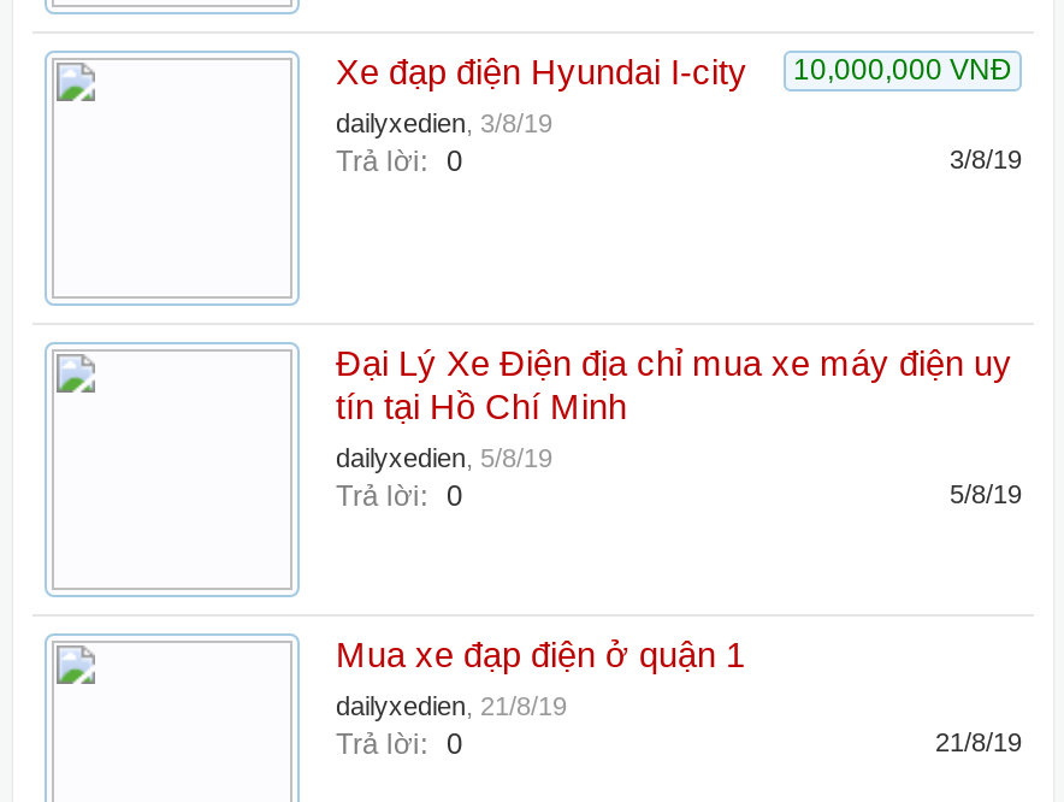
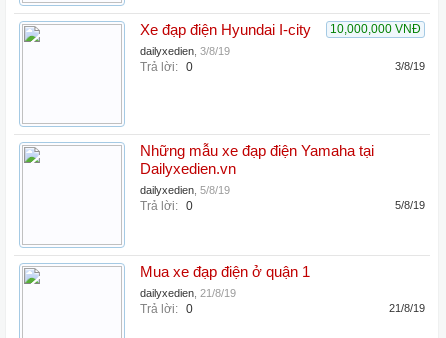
[336,344,1012,426] Đại Lý Xe Điện địa chỉ mua xe máy điện uy | tín tại Hồ Chí Minh -> [140,143,374,177] Những mẫu xe đạp điện Yamaha tại | Dailyxedien.vn

